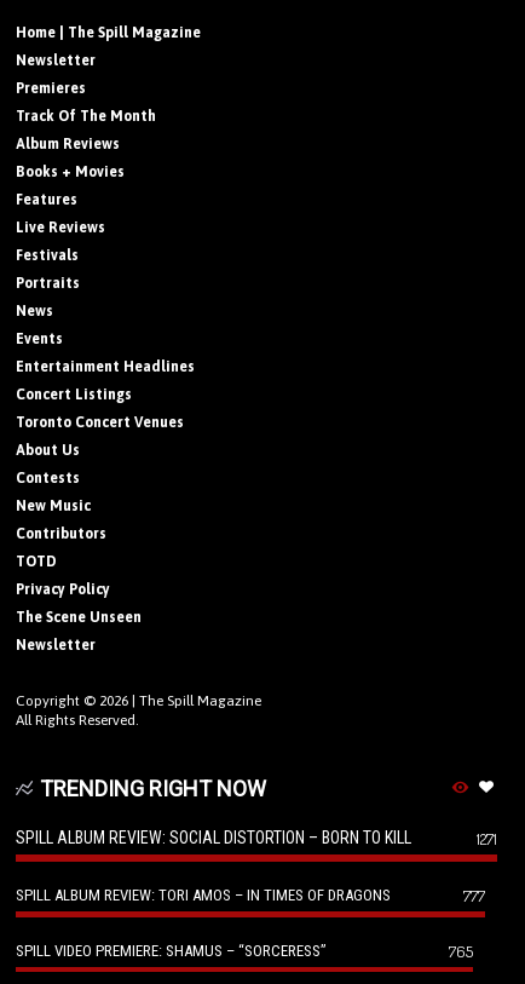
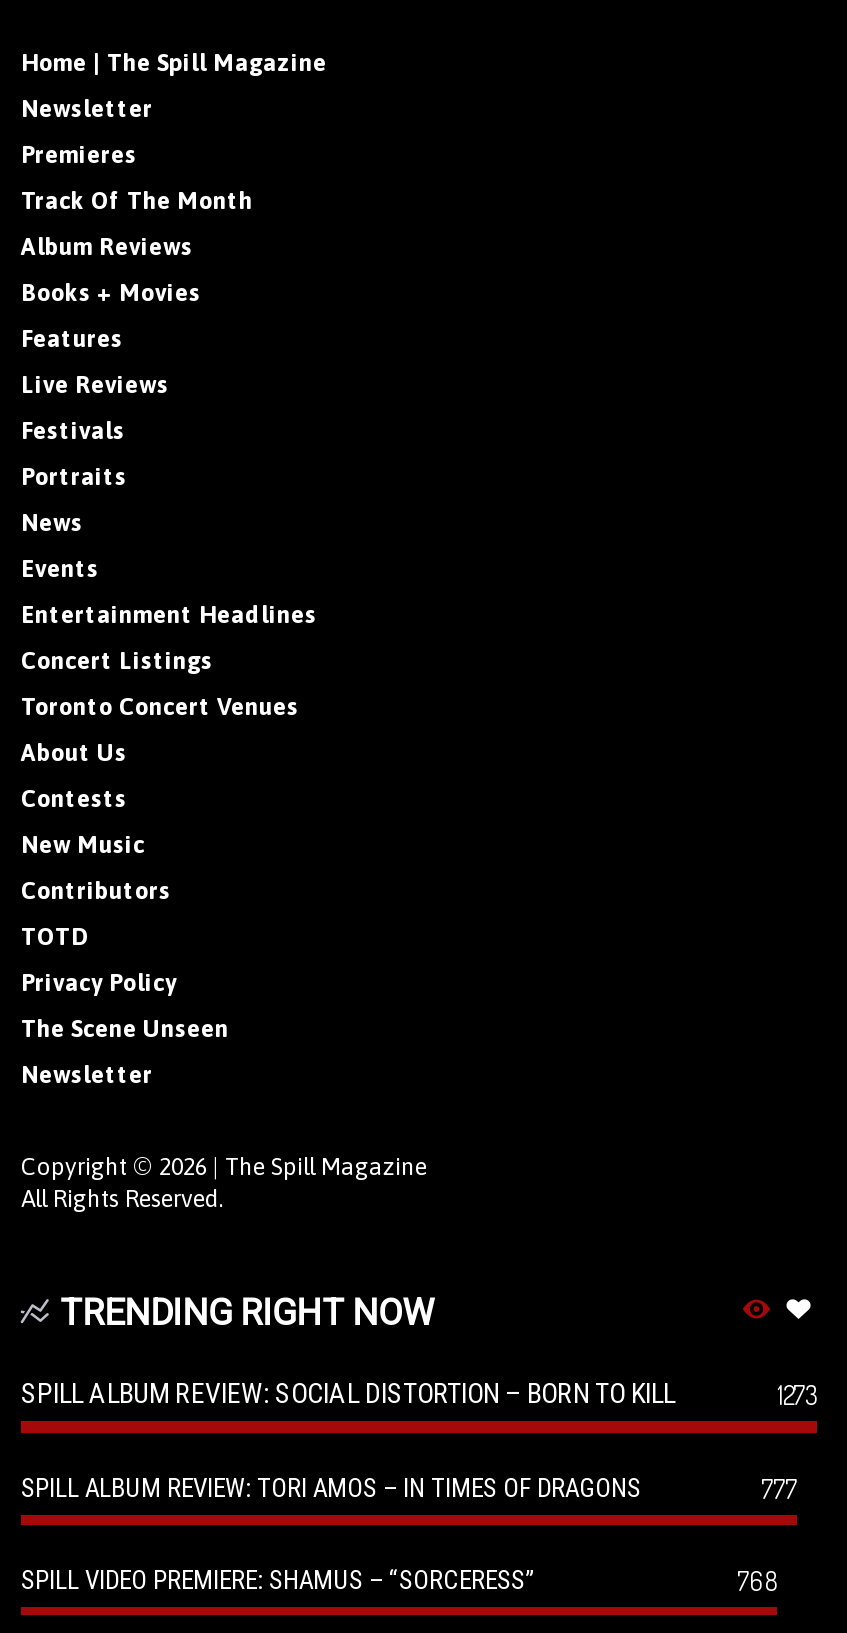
[477,829,497,848] 1271 -> [777,1378,817,1410] 1273
[449,941,473,961] 765 -> [737,1564,777,1596] 768

